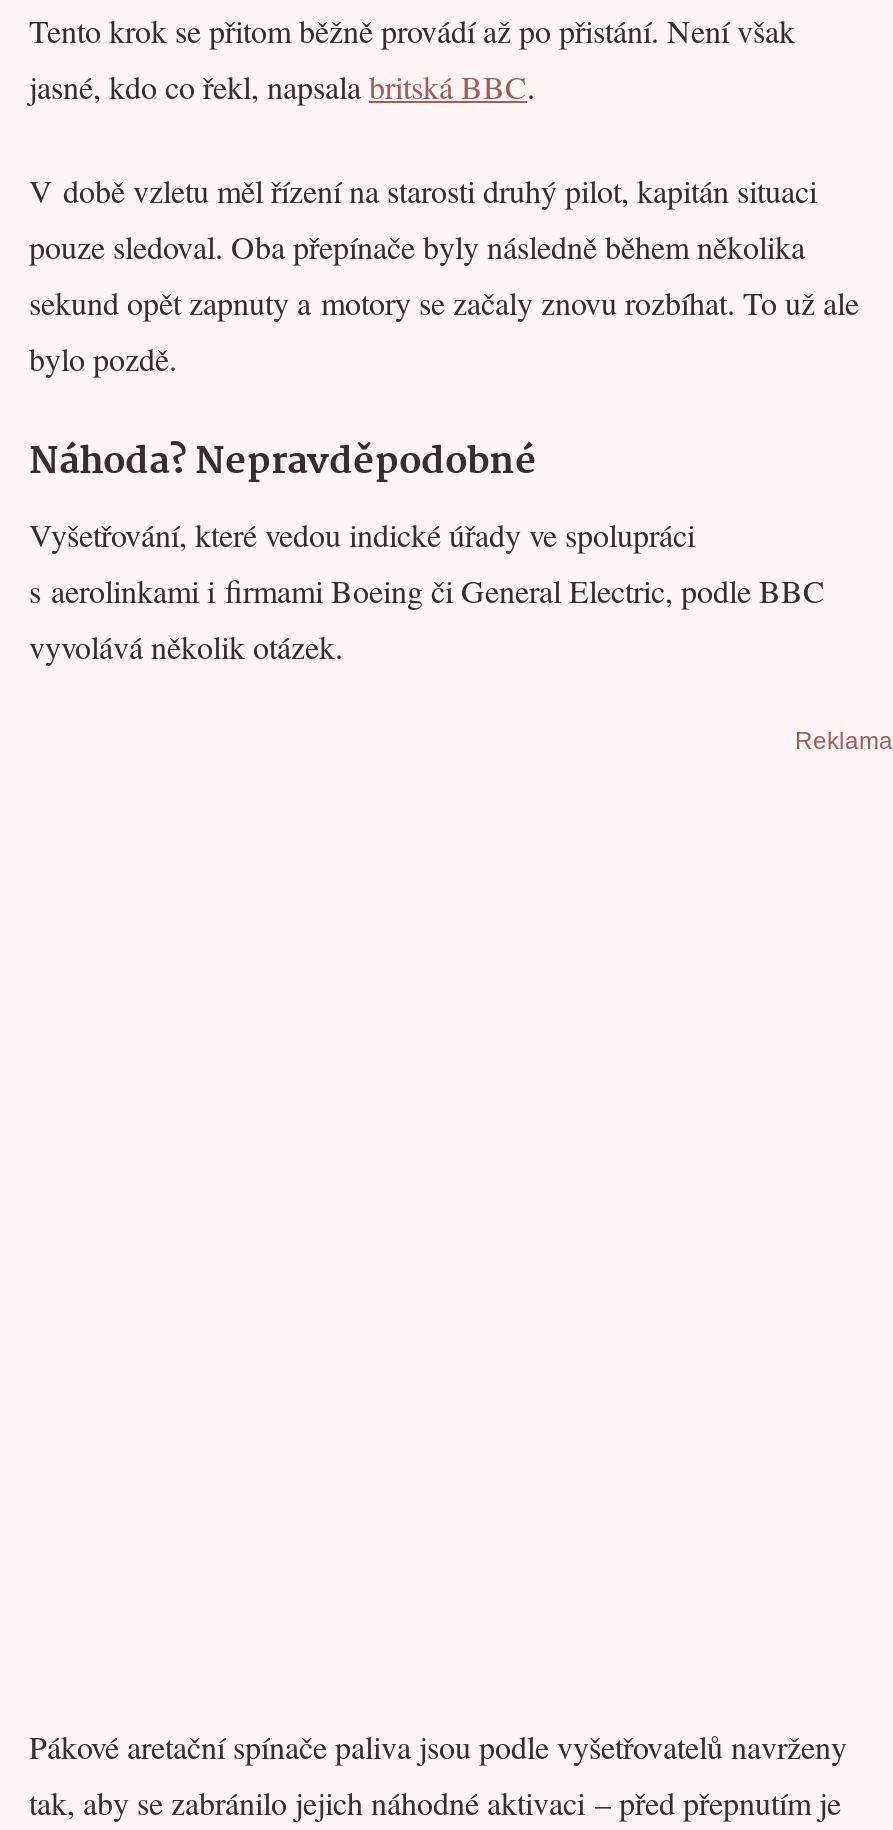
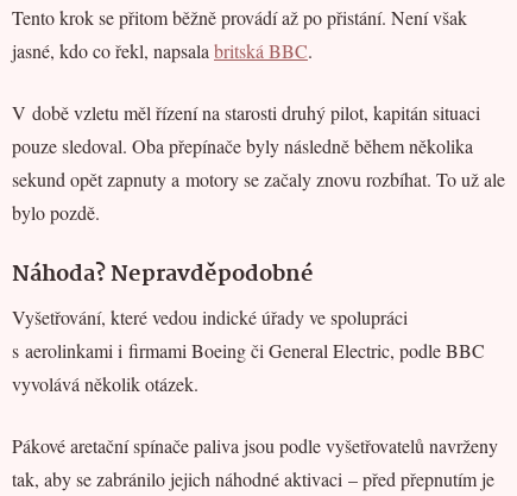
[795,726,893,754] Reklama -> none

